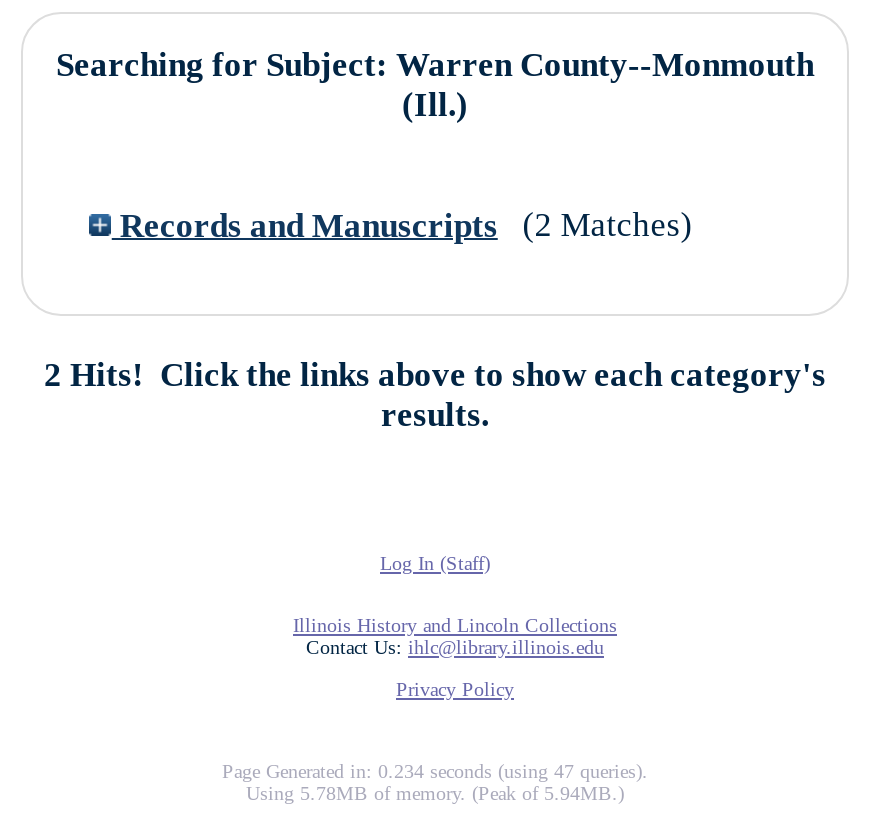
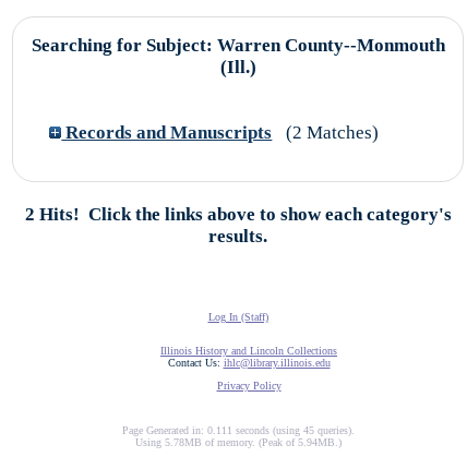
[222,761,648,783] Page Generated in: 0.234 seconds (using 47 queries). -> [122,425,354,437] Page Generated in: 0.111 seconds (using 45 queries).

